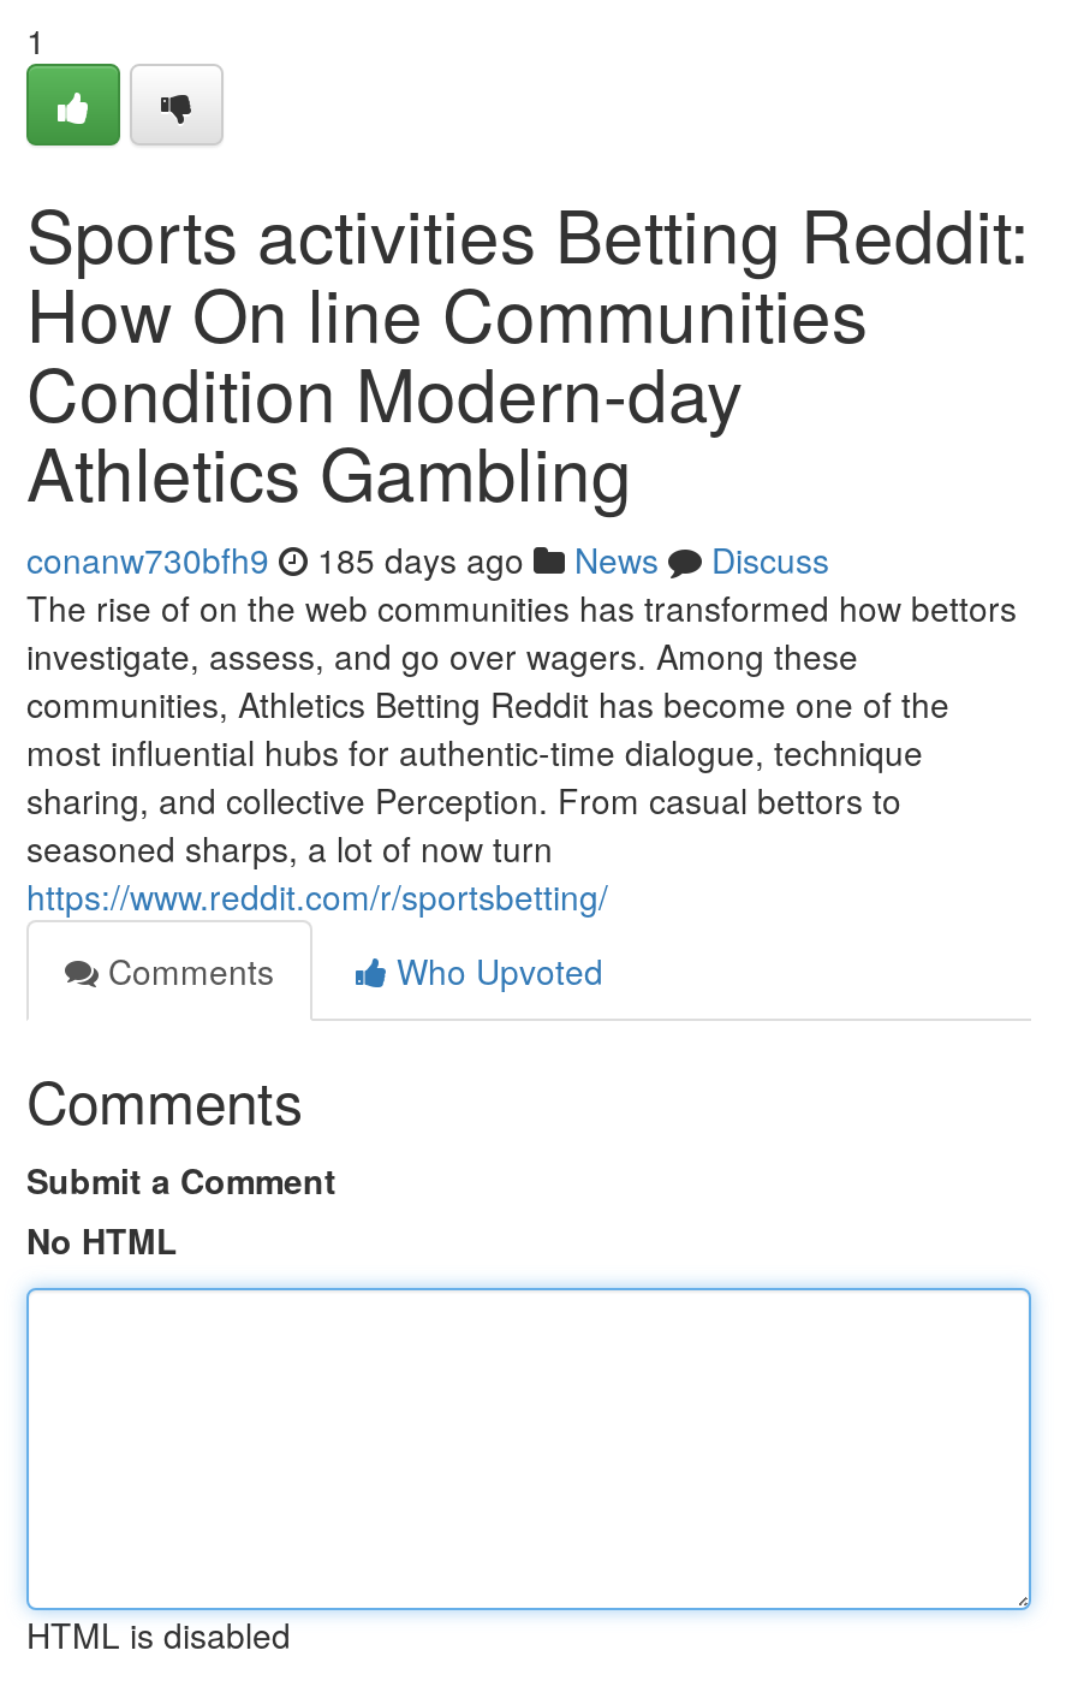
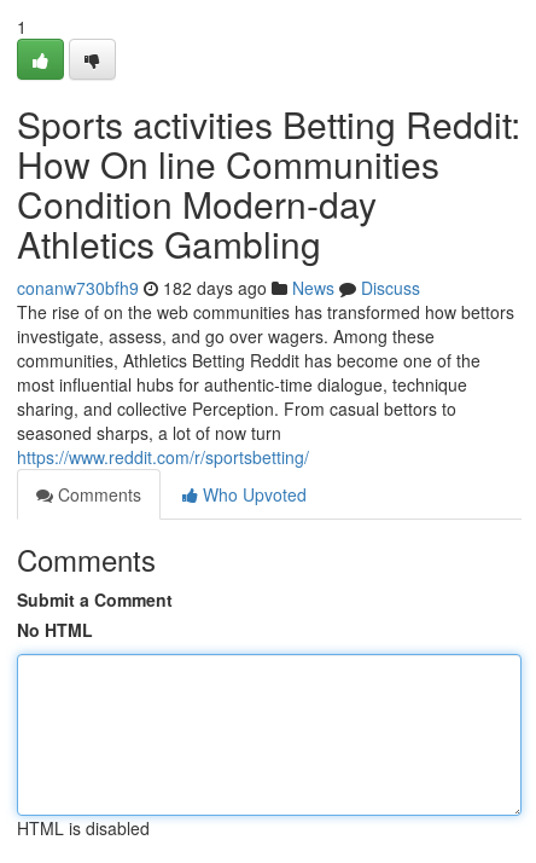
[26,535,829,583] conanw730bfh9 185 days ago News Discuss -> [17,276,420,300] conanw730bfh9 182 days ago News Discuss

